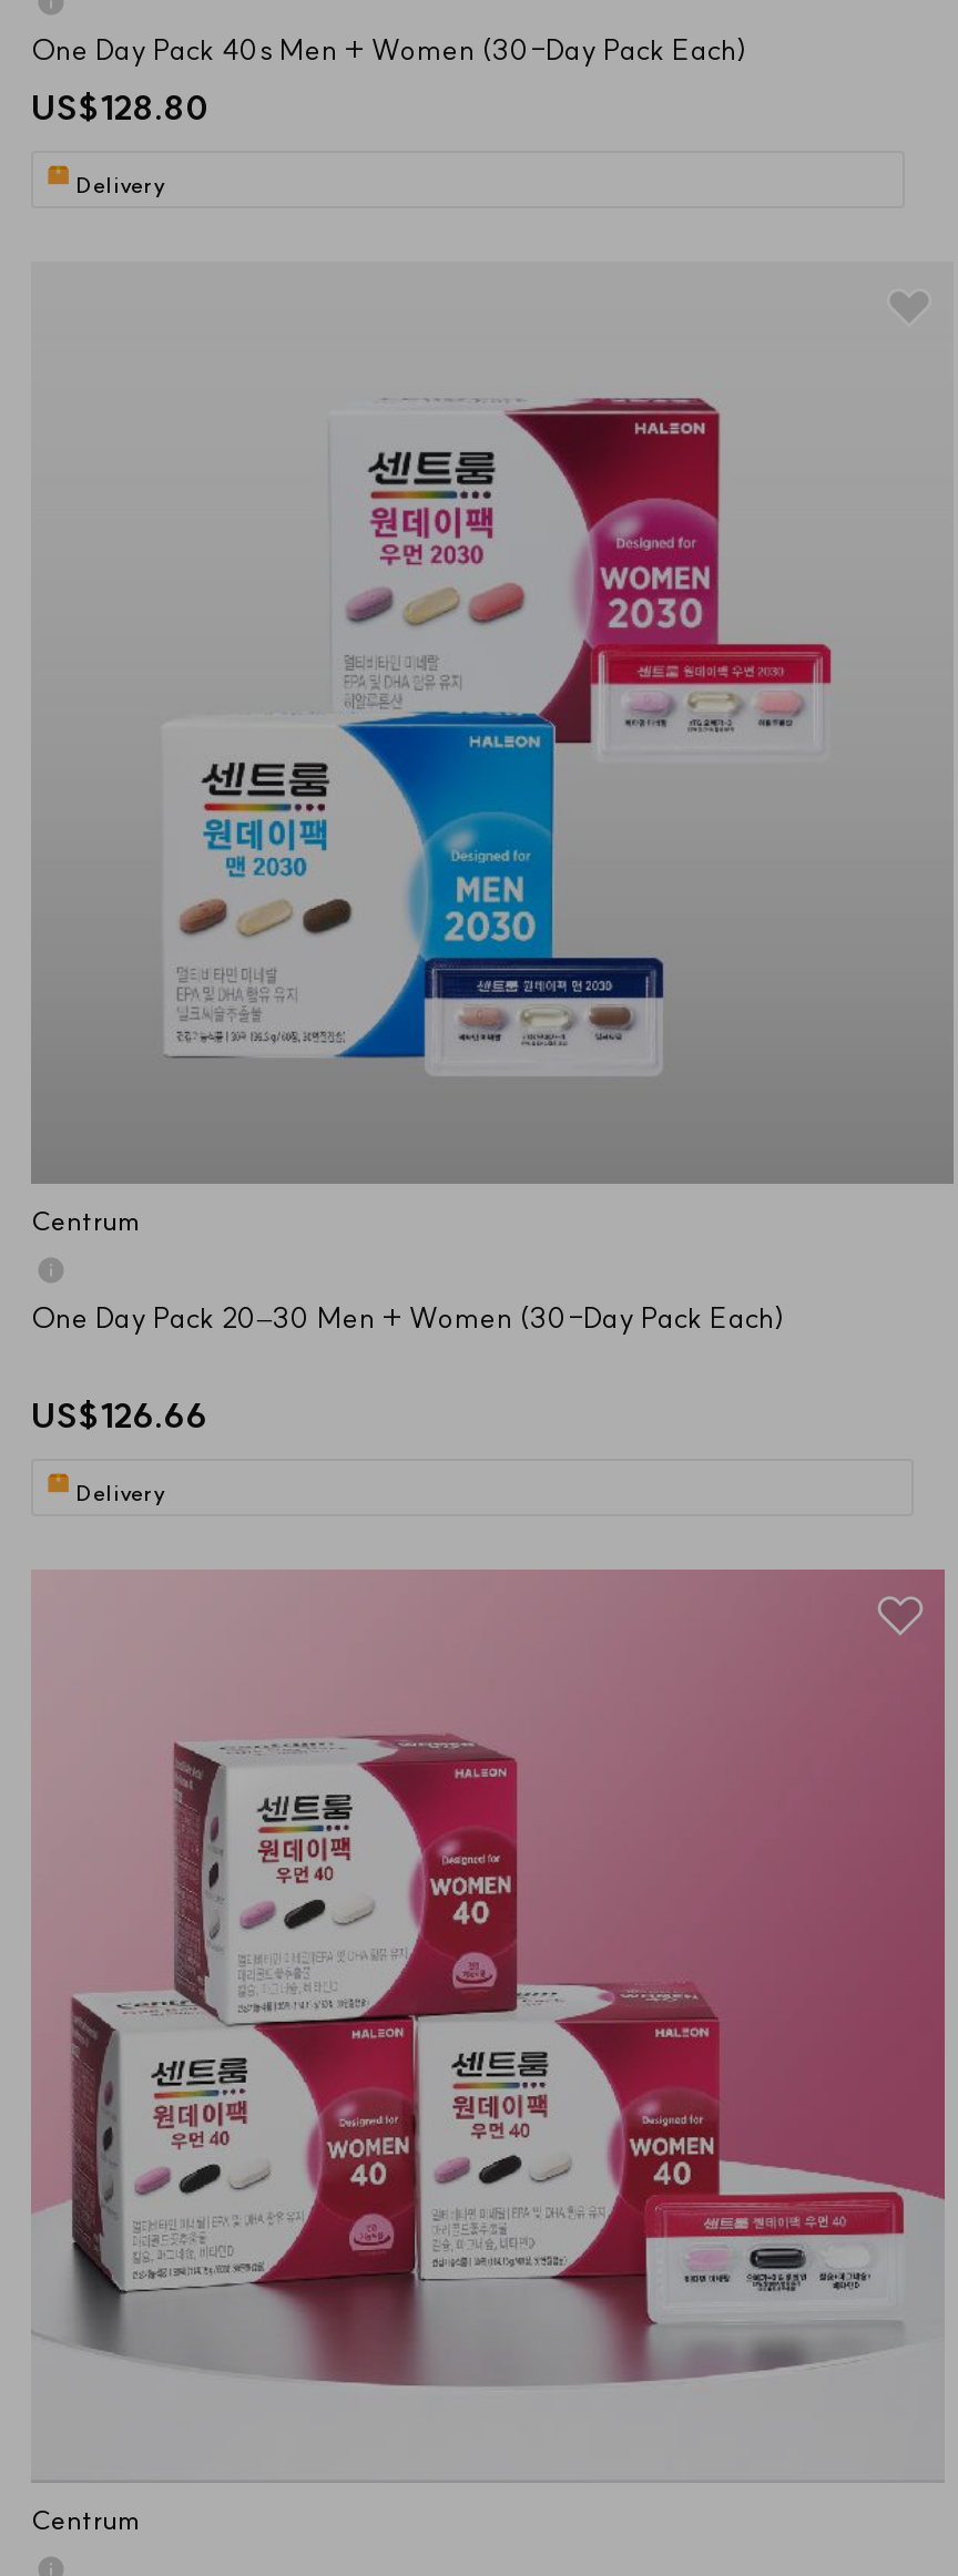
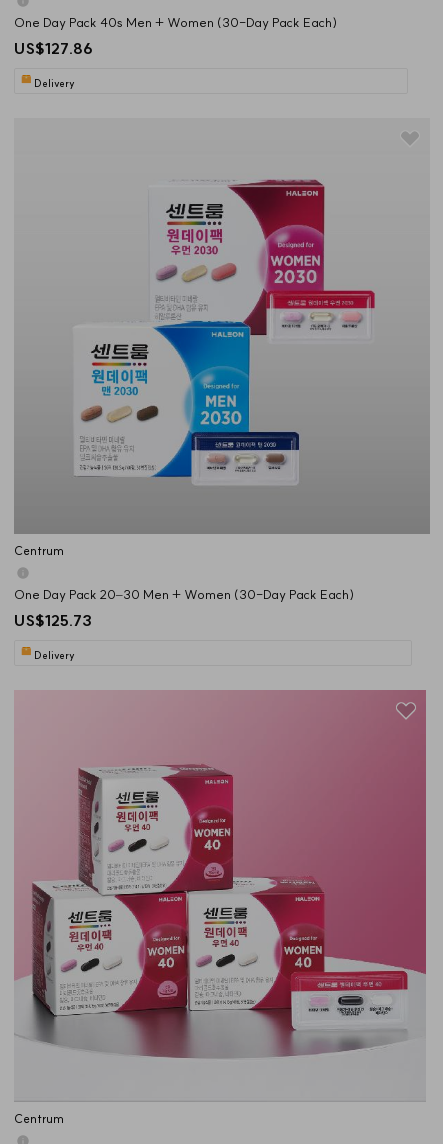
[31,86,211,128] US$128.80 -> [14,39,93,58] US$127.86
[31,1394,208,1436] US$126.66 -> [14,611,92,630] US$125.73

